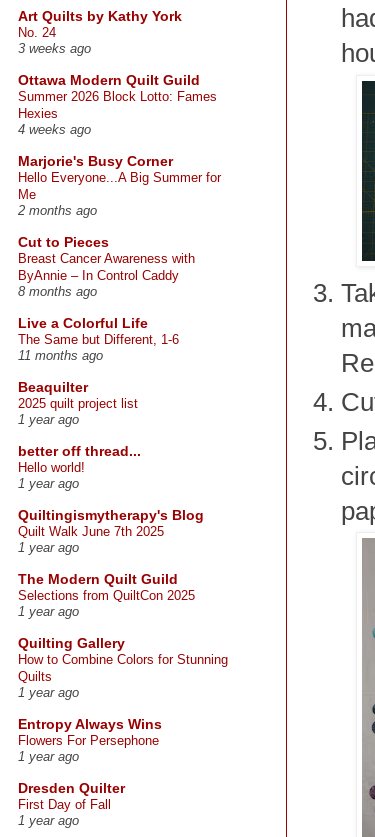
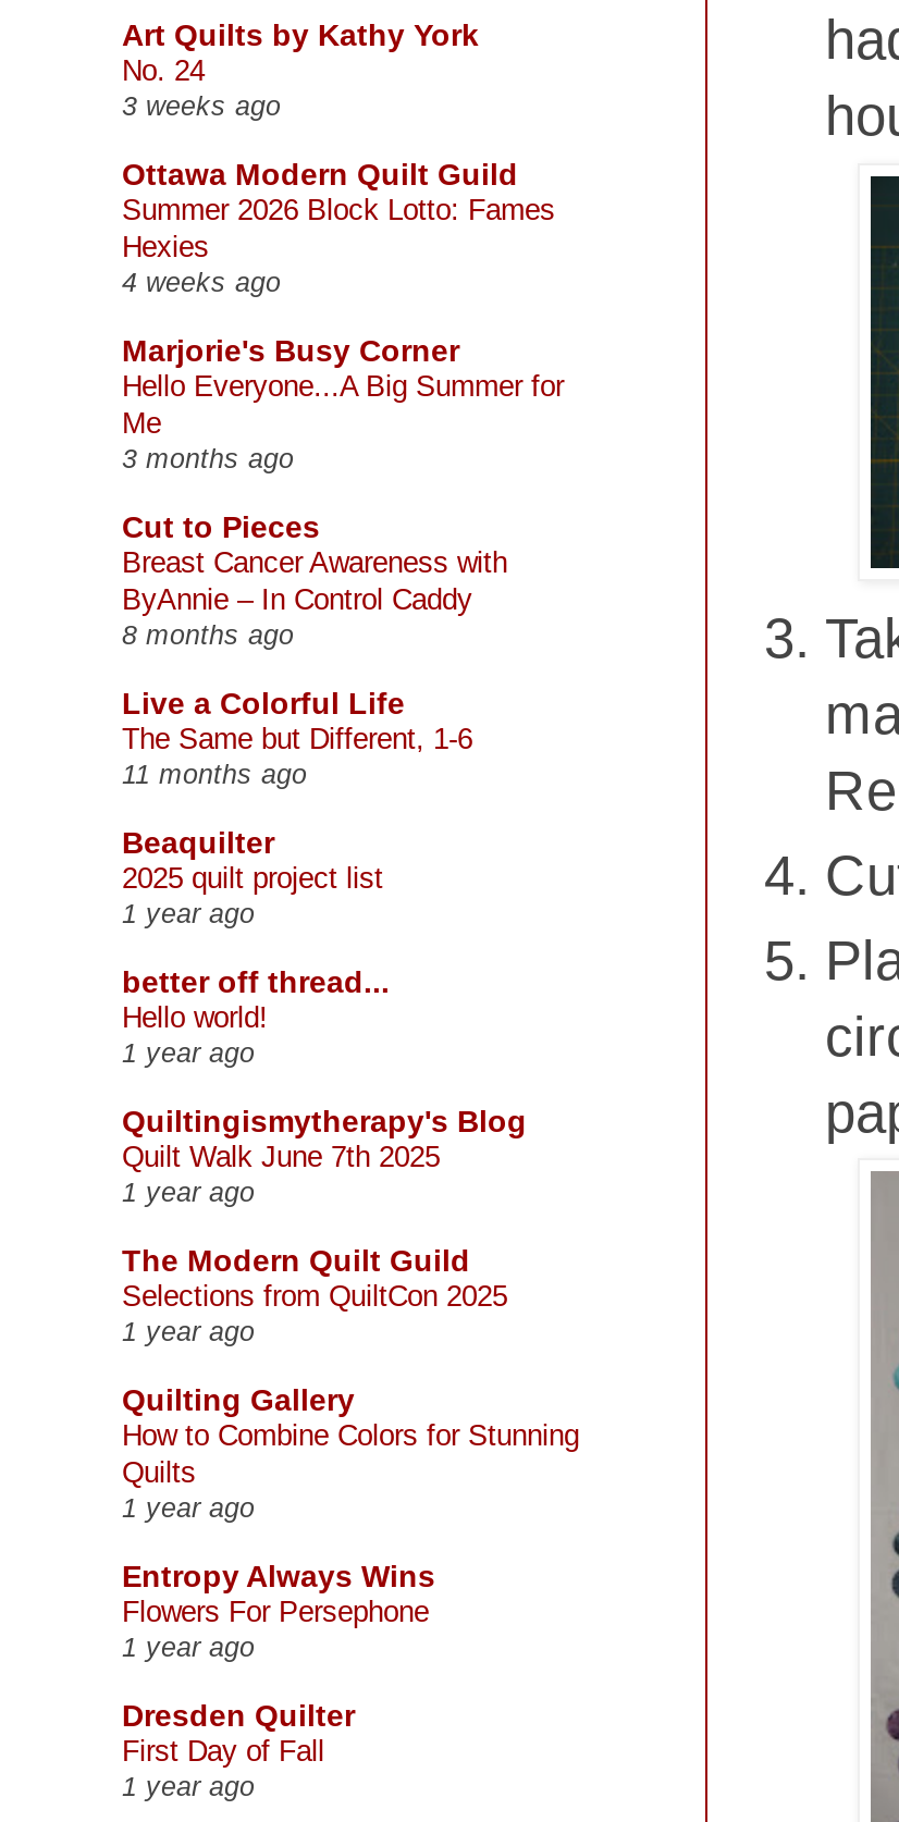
[18,204,97,218] 2 months ago -> [122,444,294,475] 3 months ago

